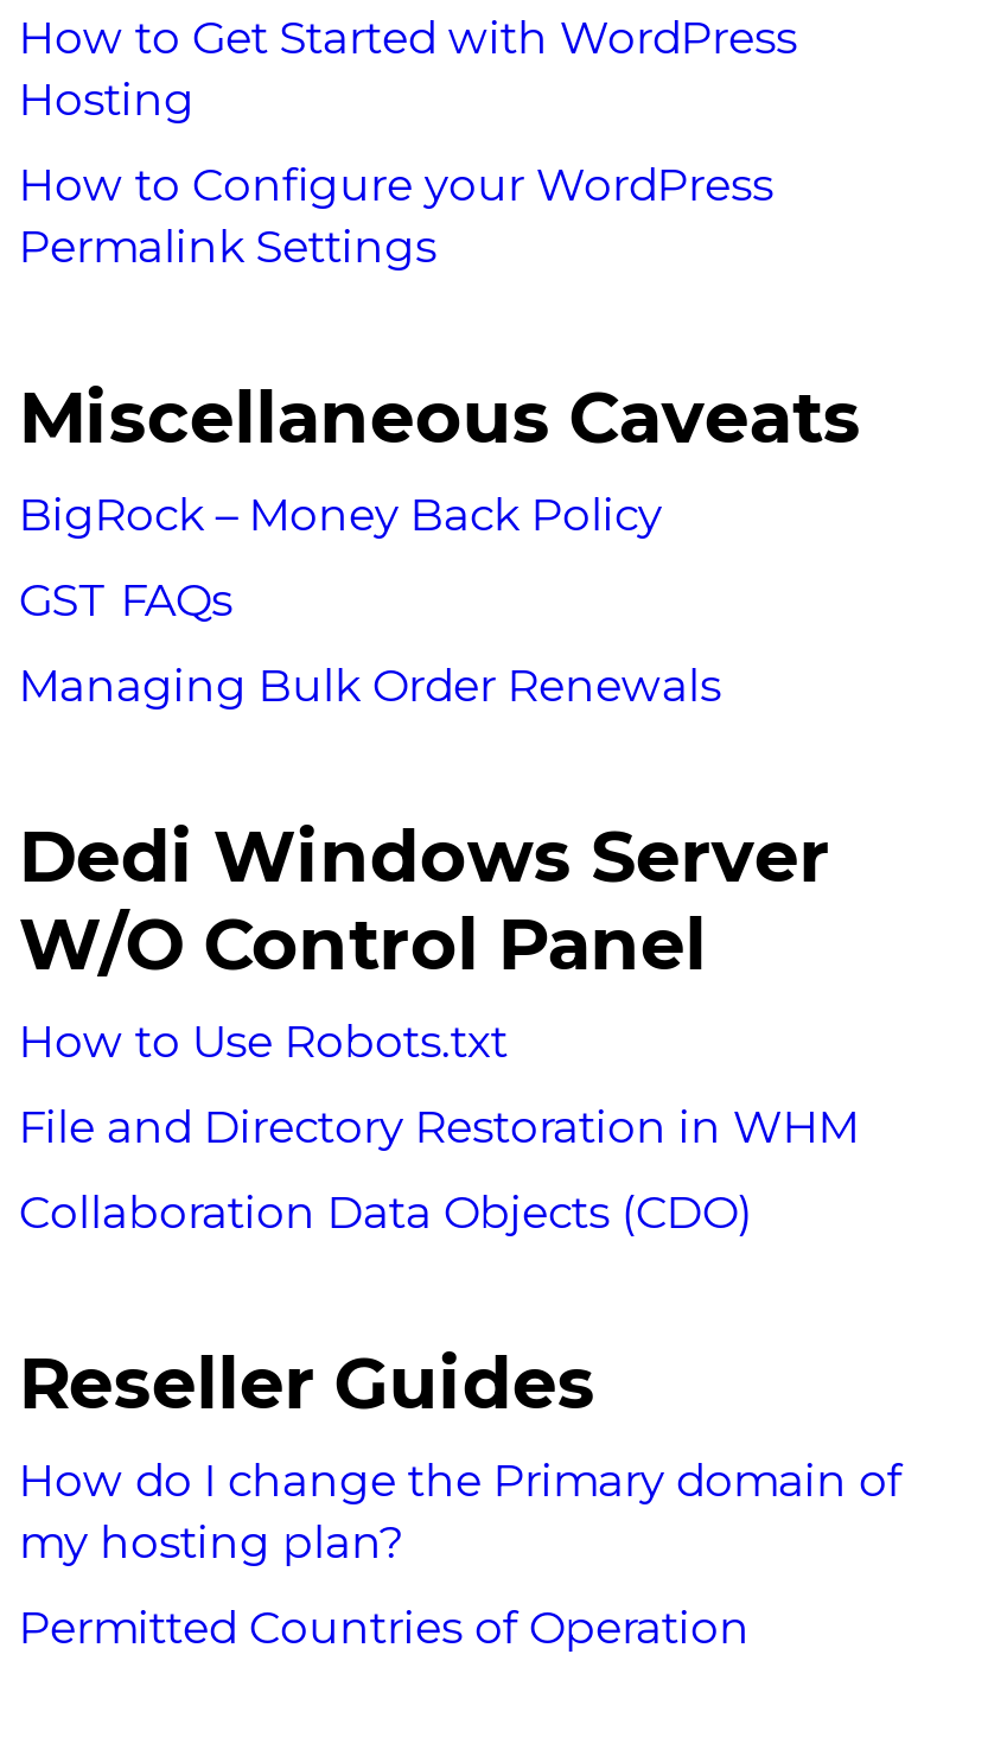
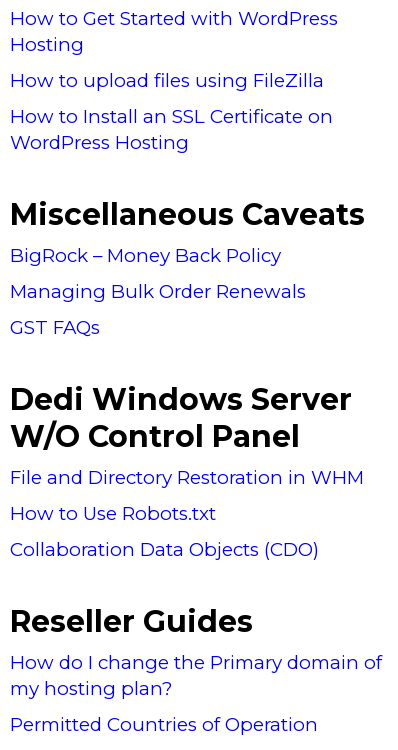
[19,158,773,274] How to Configure your WordPress | Permalink Settings -> [10,69,333,154] How to upload files using FileZilla | How to Install an SSL Certificate on | WordPress Hosting
moved [19,573,232,628] -> [10,316,100,339]: GST FAQs
moved [19,1014,507,1069] -> [10,502,216,525]: How to Use Robots.txt

